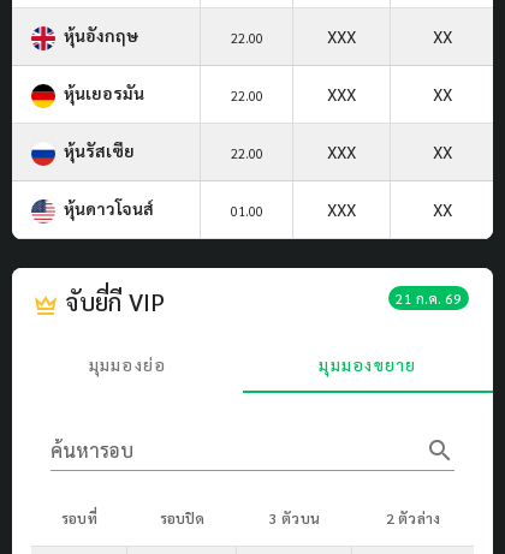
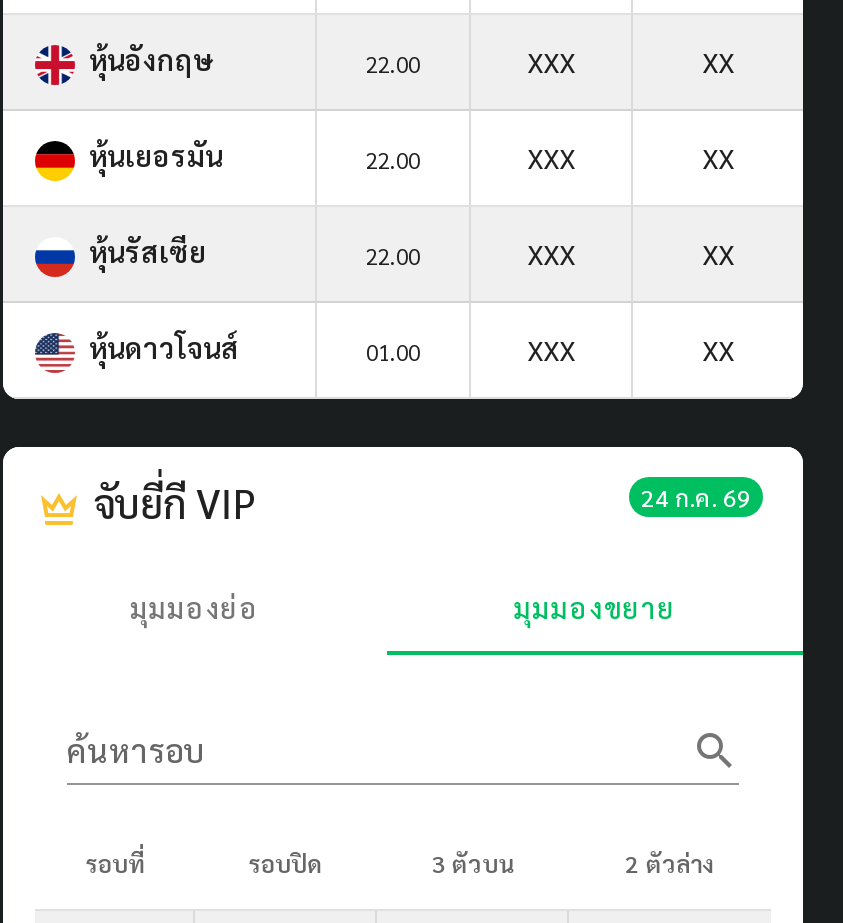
[396,288,462,307] 21 ก.ค. 69 -> [641,481,751,513] 24 ก.ค. 69

